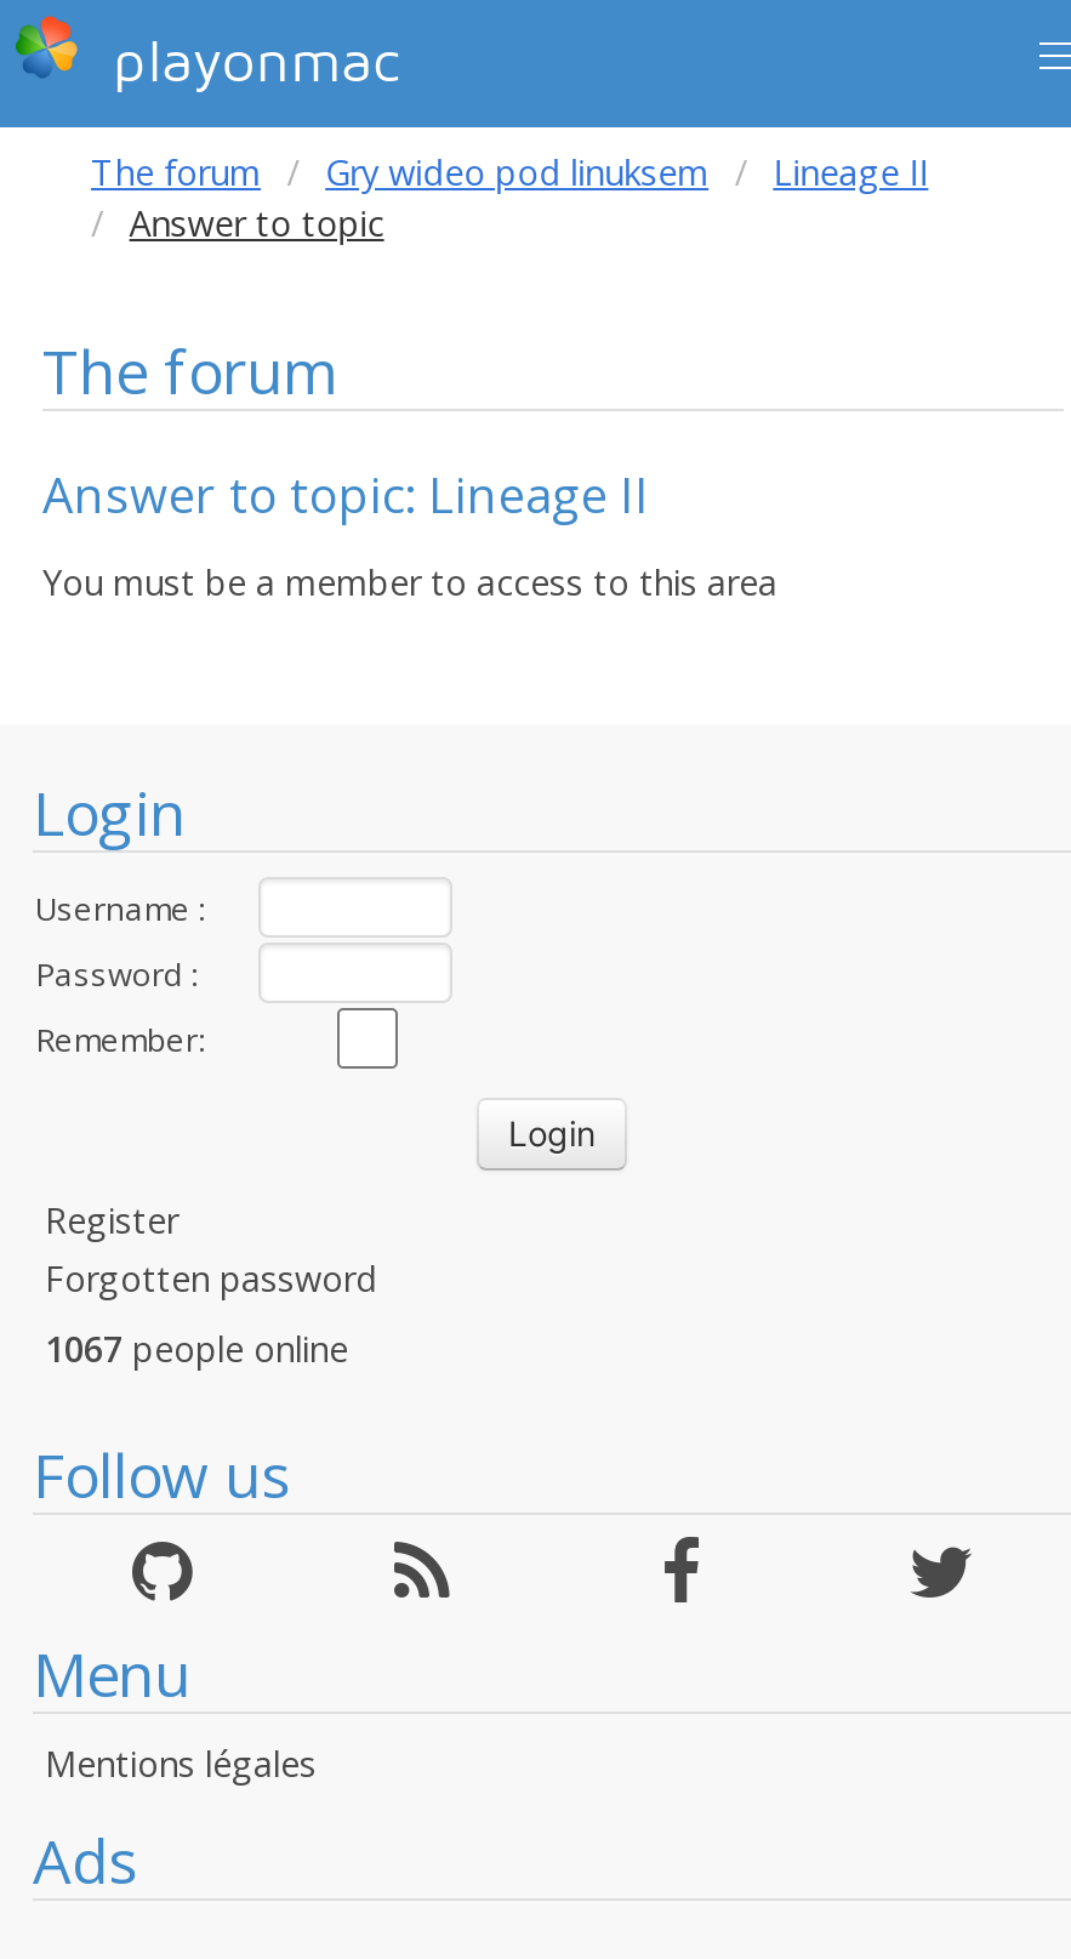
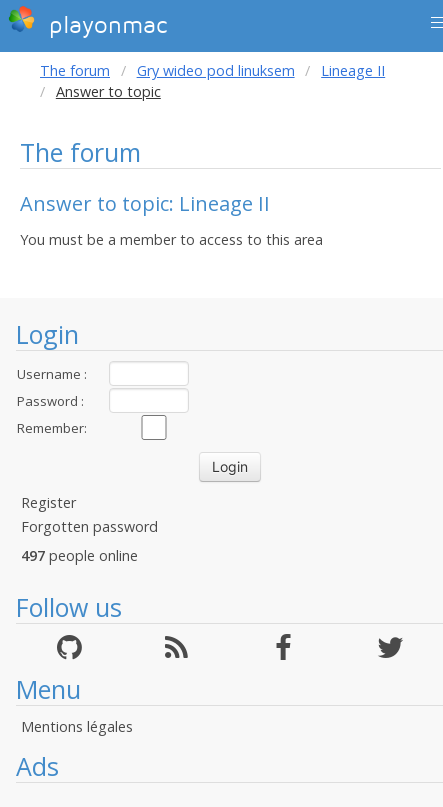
[45,1326,348,1372] 1067 people online -> [21,546,138,565] 497 people online

